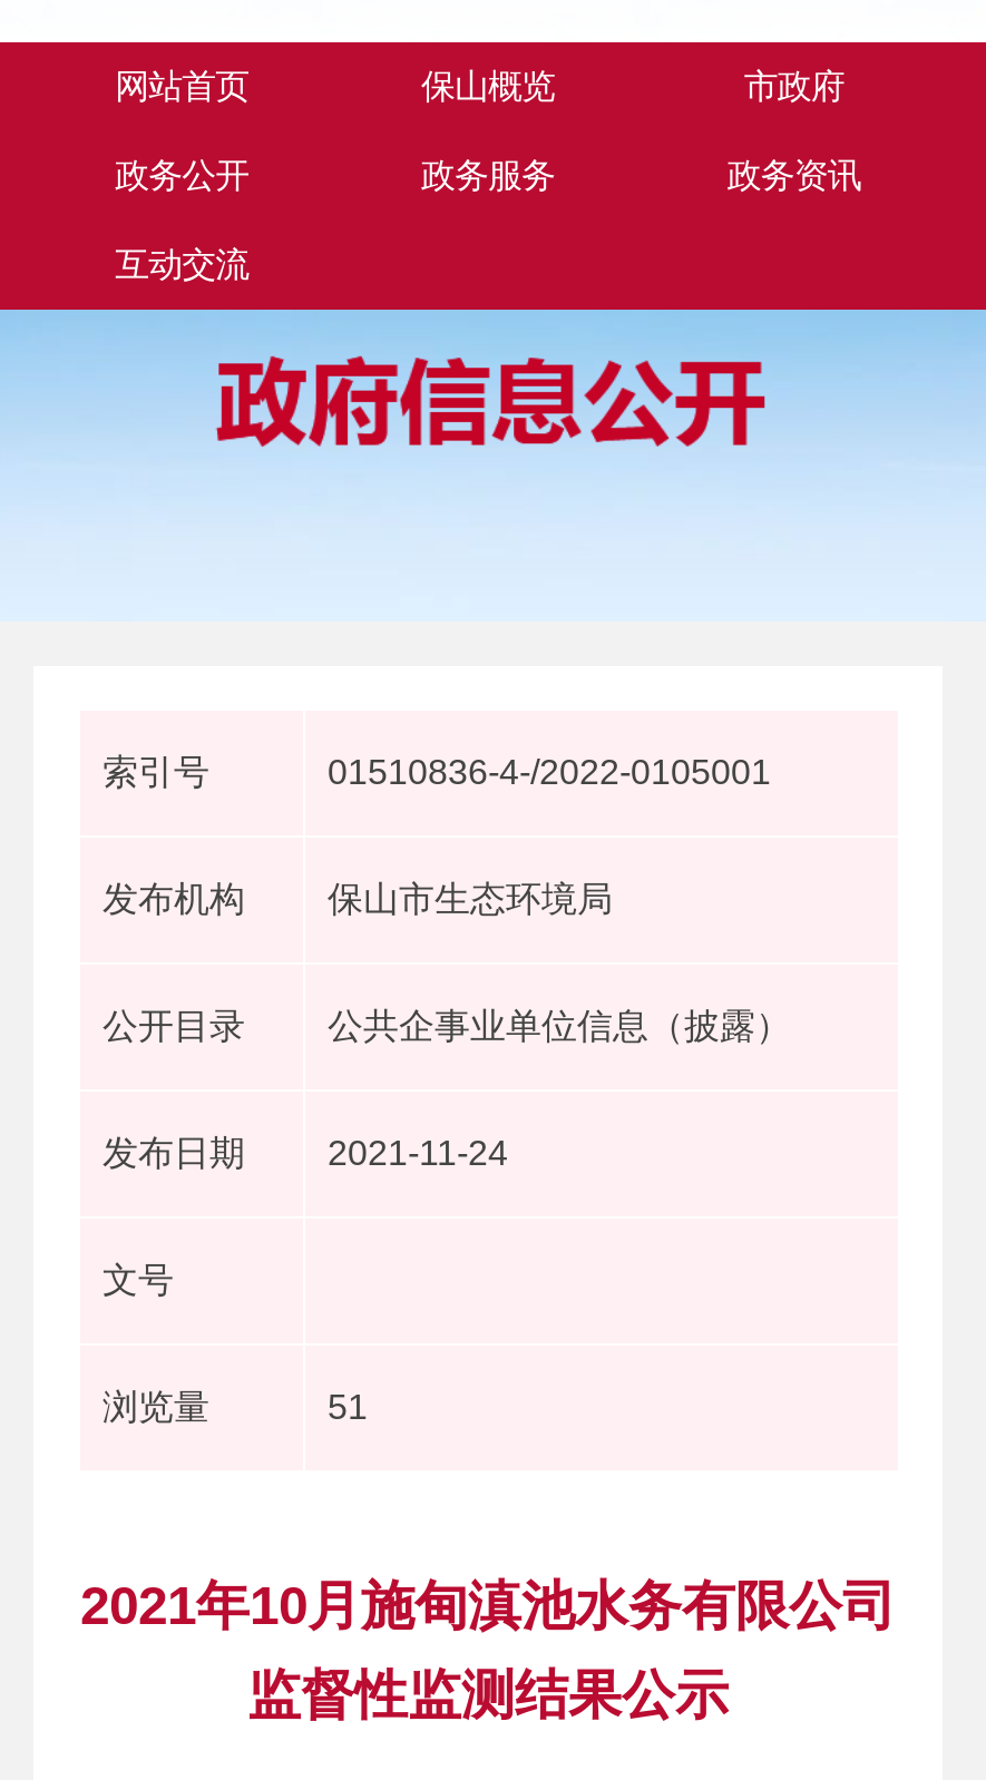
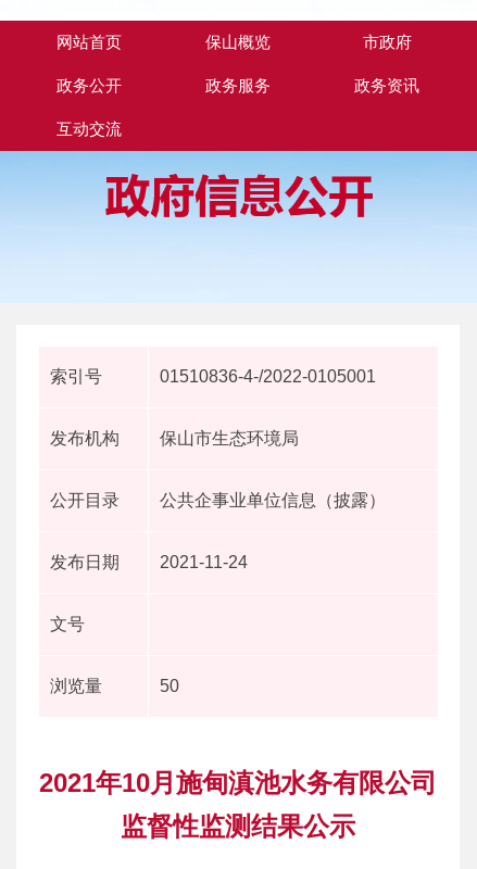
[328,1388,368,1426] 51 -> [160,677,179,695] 50

